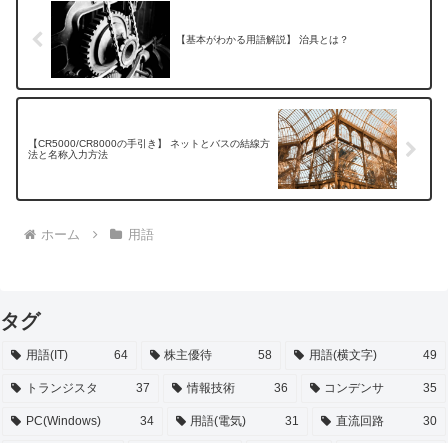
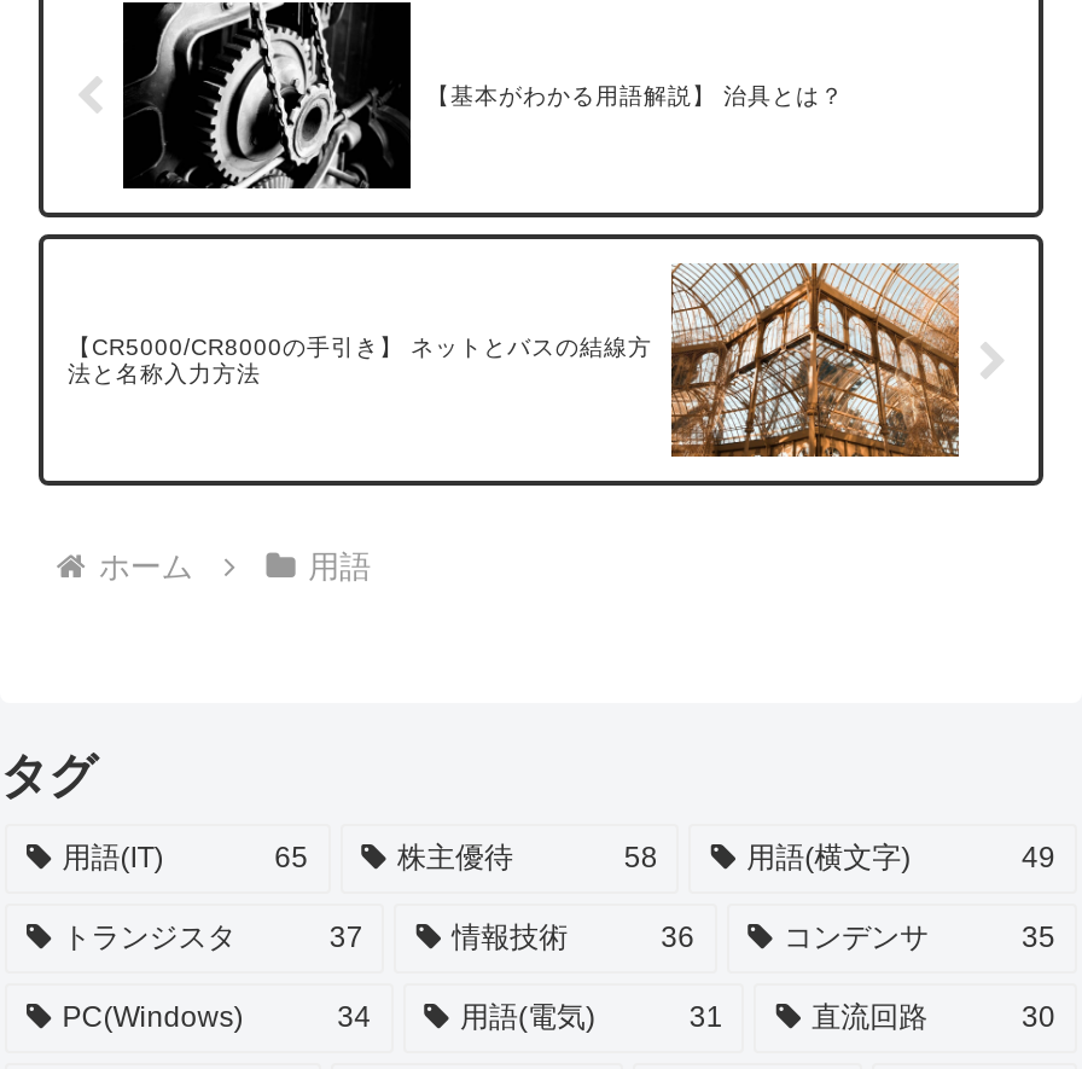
[114,348,128,362] 64 -> [275,840,308,874] 65

